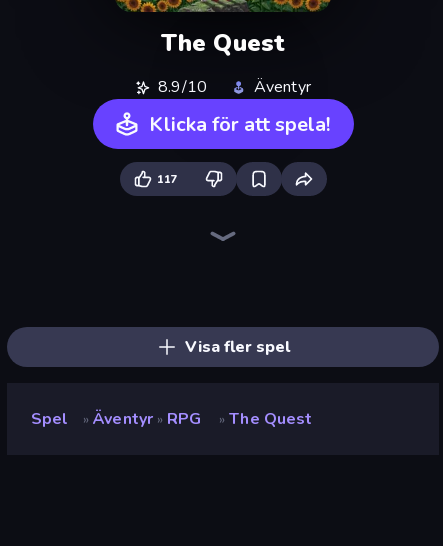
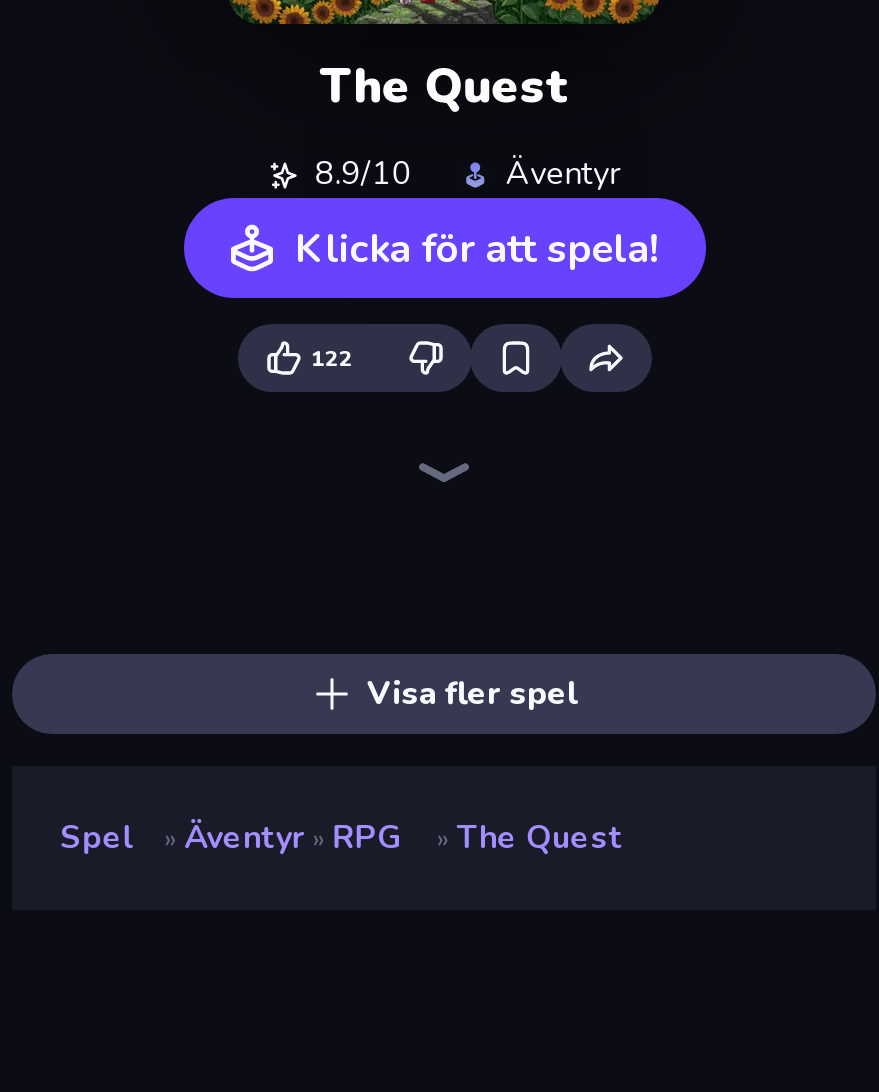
[156,171,177,186] 117 -> [311,343,353,373] 122

